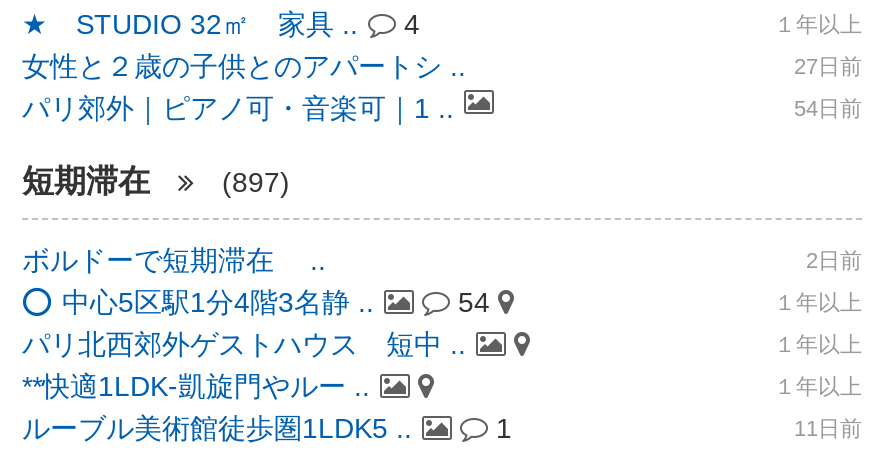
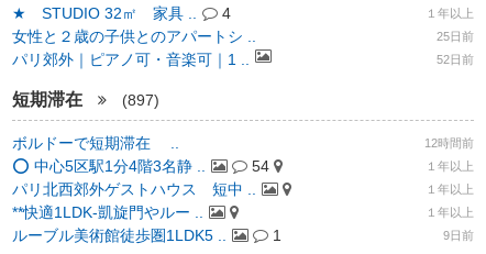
[794,53,862,77] 27日前 -> [437,29,474,43] 25日前
[794,95,862,119] 54日前 -> [437,52,474,66] 52日前
[806,248,862,272] 2日前 -> [424,136,474,150] 12時間前
[794,416,862,440] 11日前 -> [443,229,474,242] 9日前

